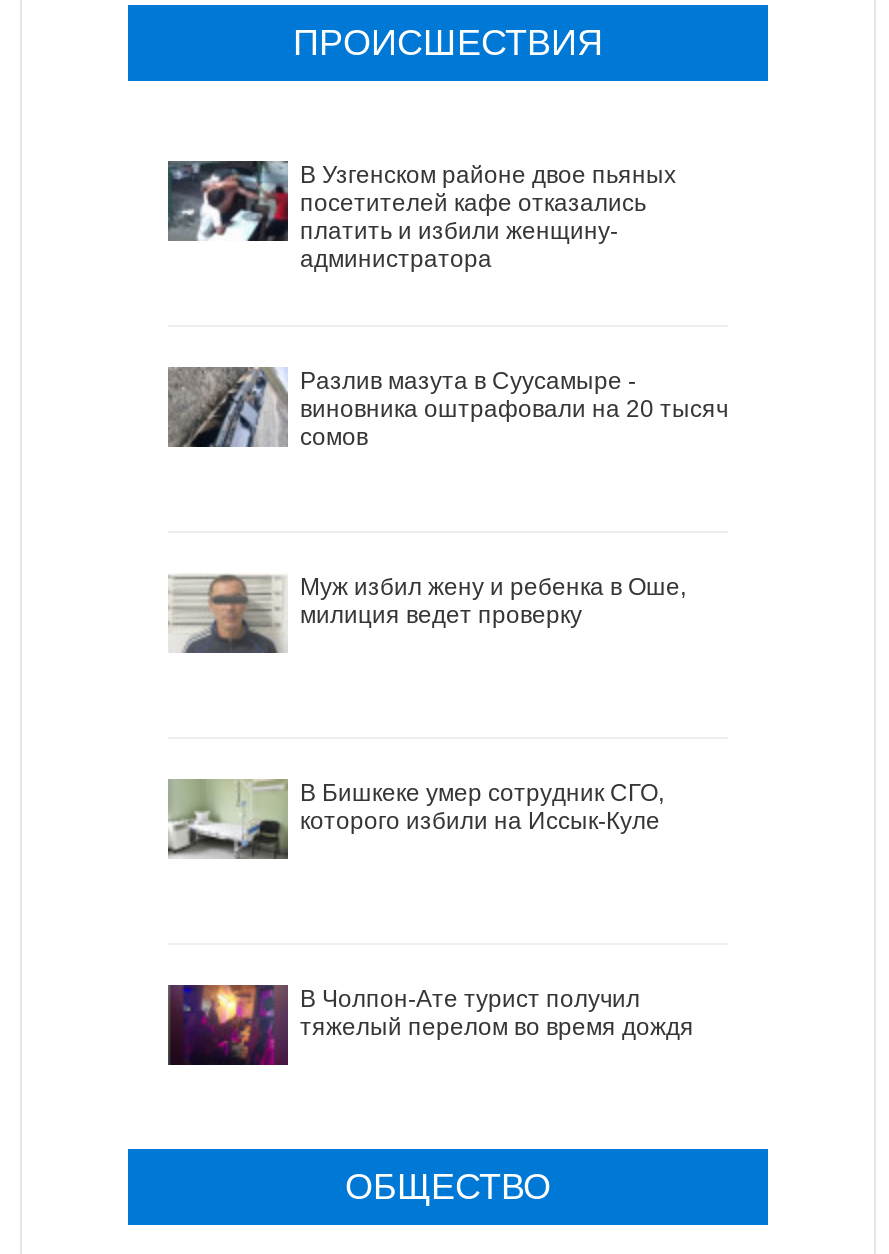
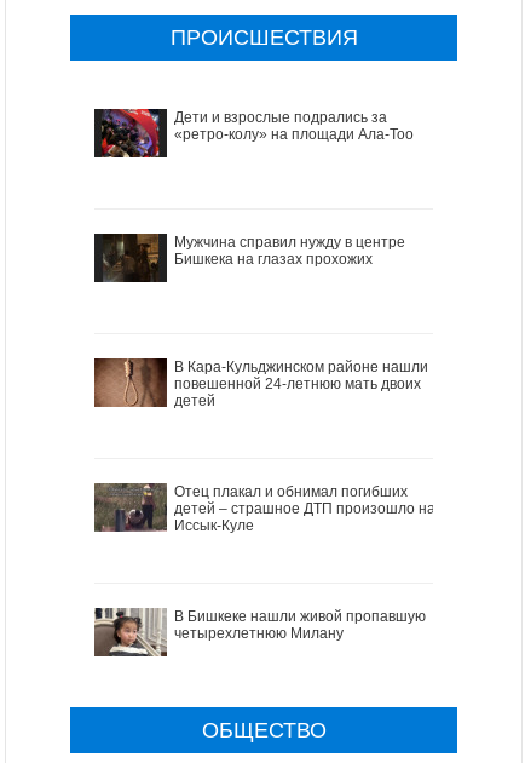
[168,159,676,273] [image] | В Узгенском районе двое пьяных | посетителей кафе отказались | платить и избили женщину- | администратора -> [94,108,414,159] [image] | Дети и взрослые подрались за | «ретро-колу» на площади Ала-Тоо
[168,367,728,451] [image] | Разлив мазута в Суусамыре - | виновника оштрафовали на 20 тысяч | сомов -> [94,234,405,283] [image] | Мужчина справил нужду в центре | Бишкека на глазах прохожих
[168,573,686,655] [image] | Муж избил жену и ребенка в Оше, | милиция ведет проверку -> [93,357,428,409] [image] | В Кара-Кульджинском районе нашли | повешенной 24-летнюю мать двоих | детей
[168,779,664,859] [image] | В Бишкеке умер сотрудник СГО, | которого избили на Иссык-Куле -> [93,483,435,534] [image] | Отец плакал и обнимал погибших | детей – страшное ДТП произошло на | Иссык-Куле
[168,985,694,1065] [image] | В Чолпон-Ате турист получил | тяжелый перелом во время дождя -> [94,608,426,658] [image] | В Бишкеке нашли живой пропавшую | четырехлетнюю Милану

